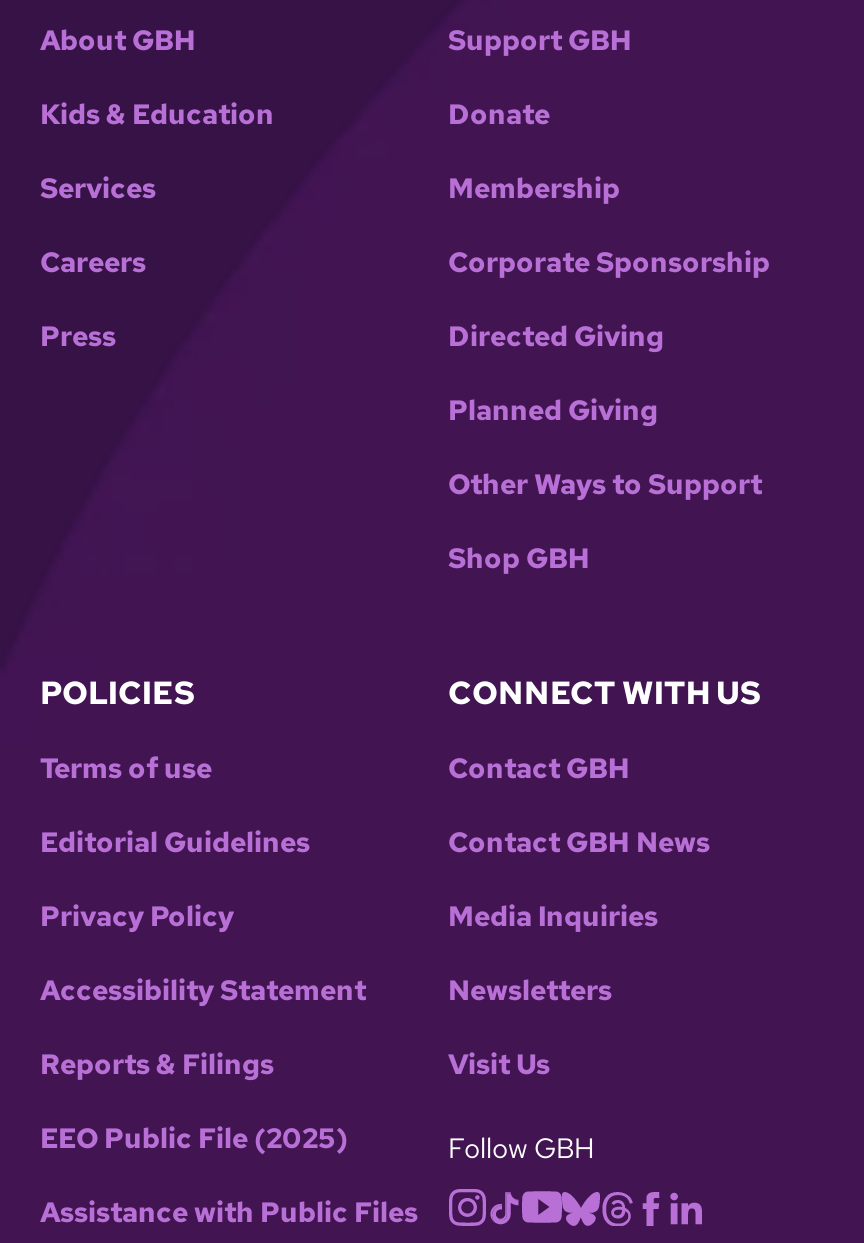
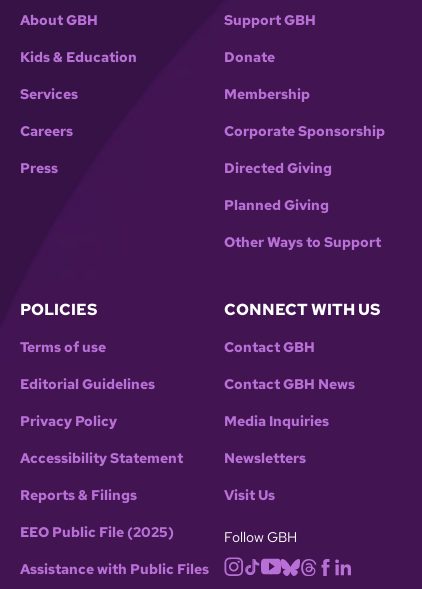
[448,541,590,577] Shop GBH -> none

